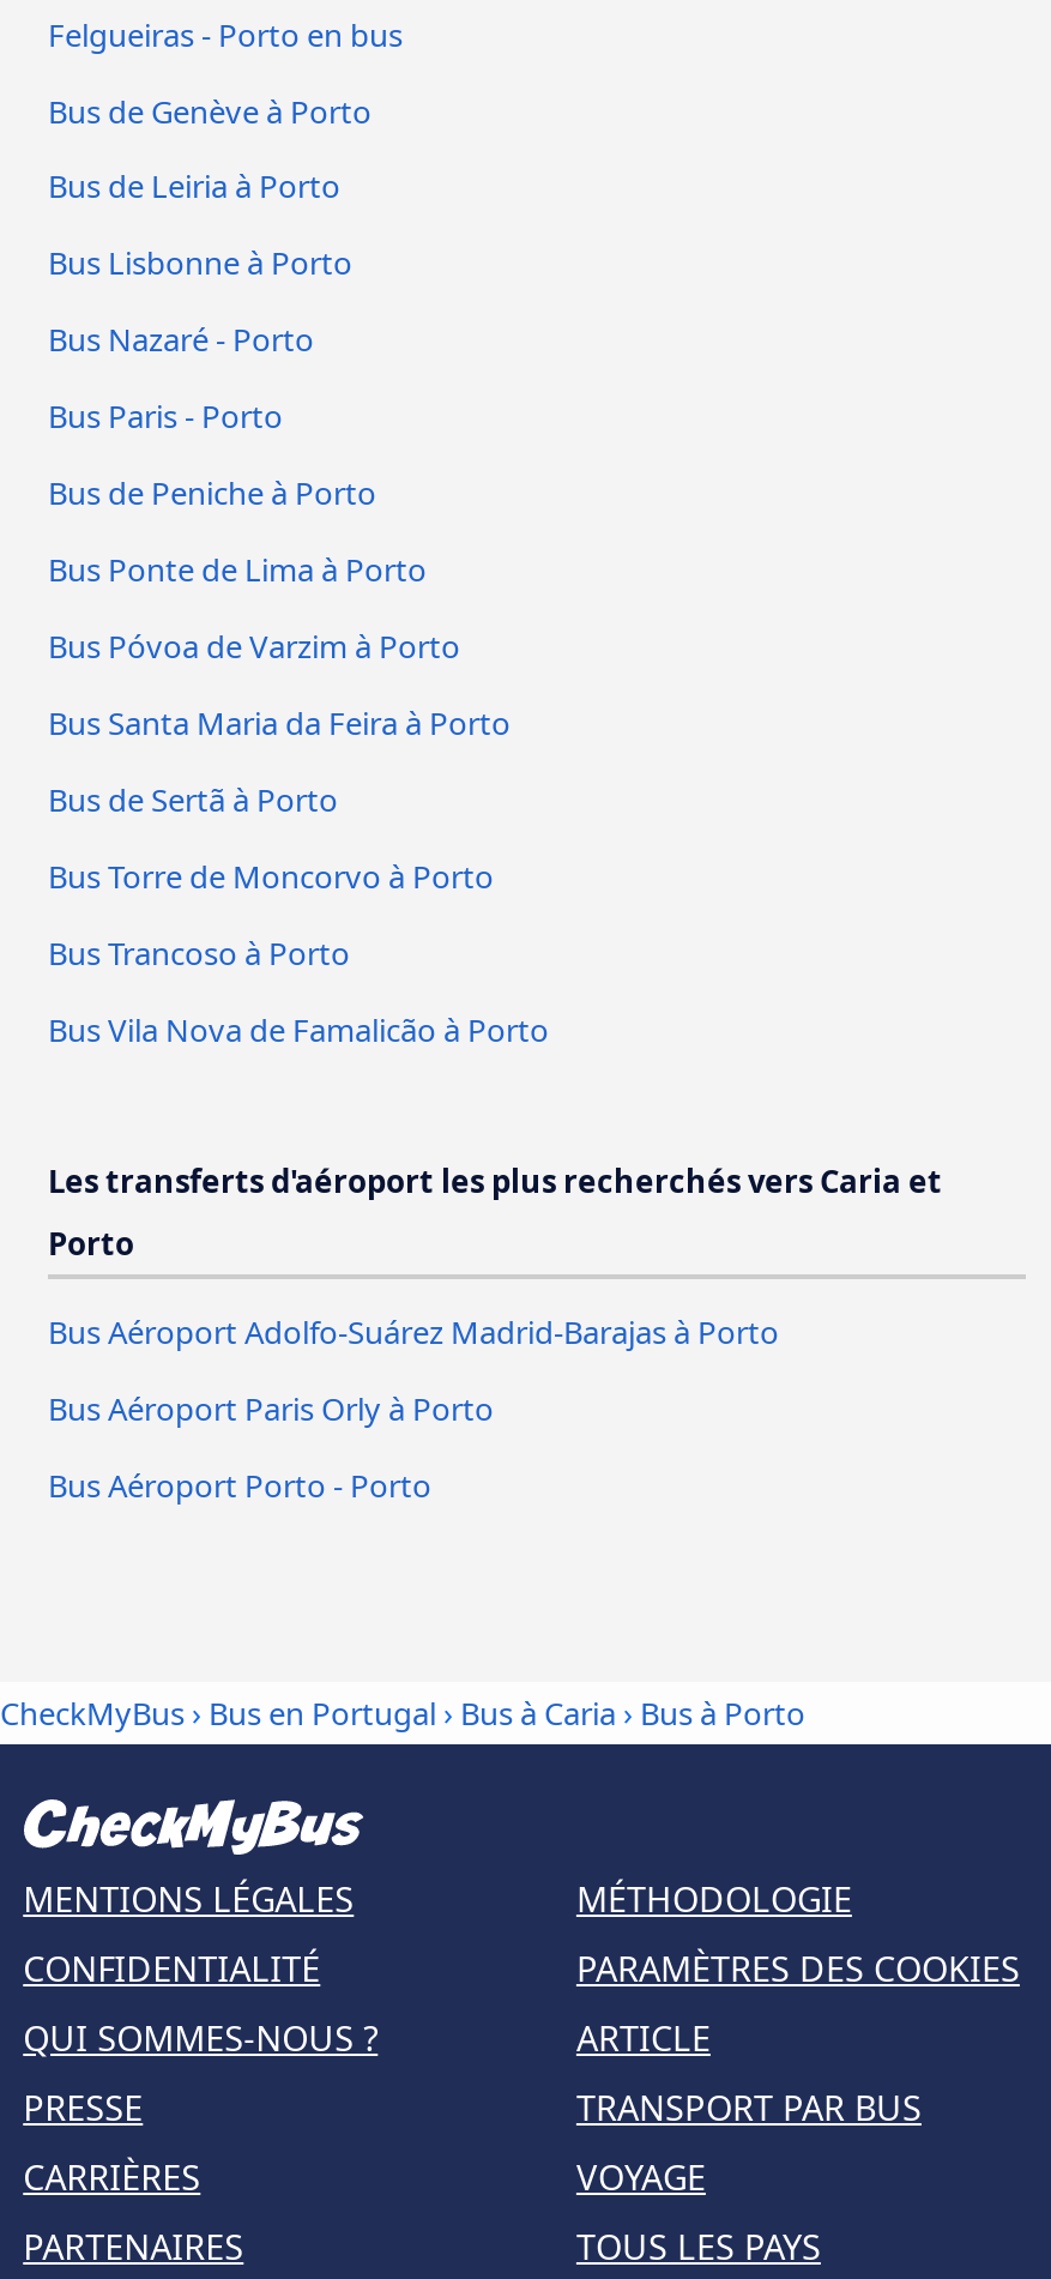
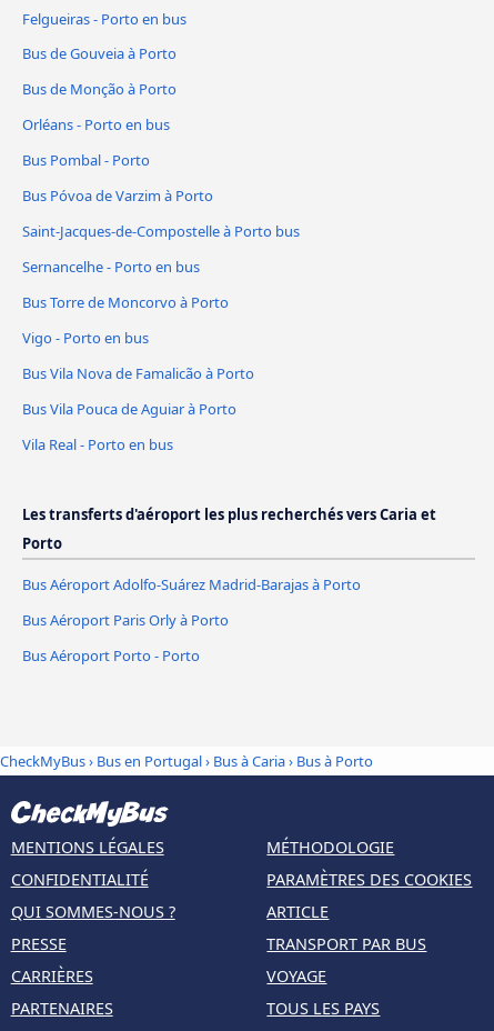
[48,89,427,592] Bus de Genève à Porto | Bus de Leiria à Porto | Bus Lisbonne à Porto | Bus Nazaré - Porto | Bus Paris - Porto | Bus de Peniche à Porto | Bus Ponte de Lima à Porto -> [22,44,177,170] Bus de Gouveia à Porto | Bus de Monção à Porto | Orléans - Porto en bus | Bus Pombal - Porto
moved [48,625,460,668] -> [22,186,213,206]: Bus Póvoa de Varzim à Porto
[48,702,511,745] Bus Santa Maria da Feira à Porto -> [22,221,300,241] Saint-Jacques-de-Compostelle à Porto bus
[48,778,338,821] Bus de Sertã à Porto -> [22,257,200,277] Sernancelhe - Porto en bus
moved [48,855,494,898] -> [22,292,229,312]: Bus Torre de Moncorvo à Porto
[48,931,350,974] Bus Trancoso à Porto -> [22,328,149,348] Vigo - Porto en bus
moved [48,1008,549,1051] -> [22,363,254,383]: Bus Vila Nova de Famalicão à Porto
none -> [22,399,236,454] Bus Vila Pouca de Aguiar à Porto | Vila Real - Porto en bus

